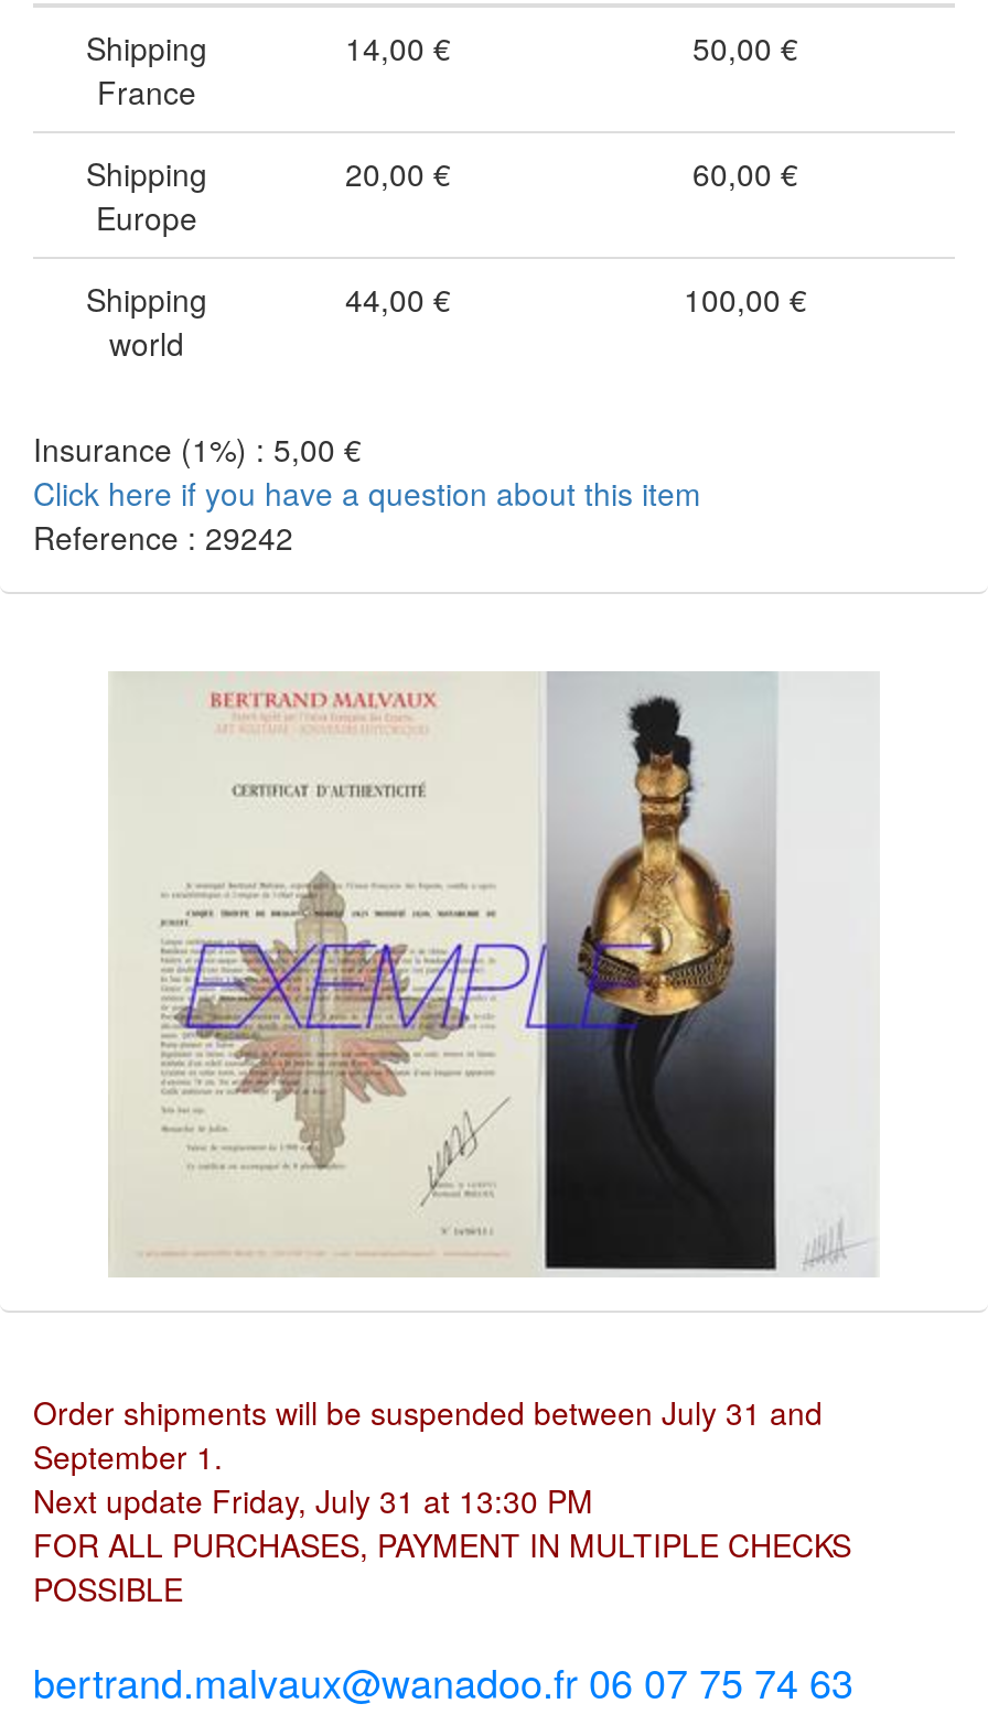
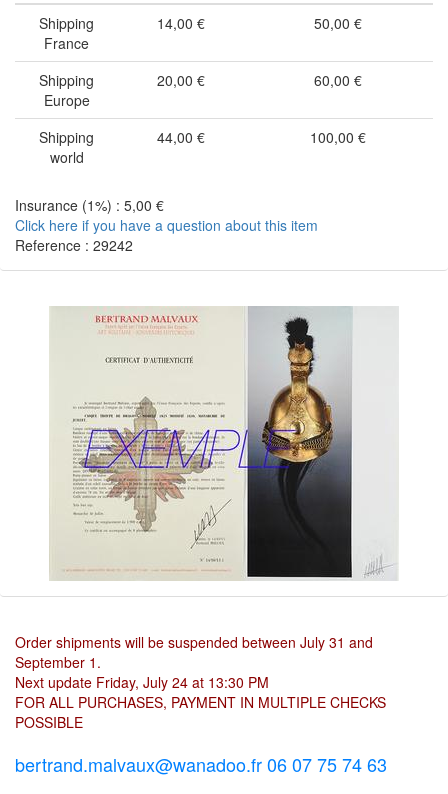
[33,1478,593,1522] Next update Friday, July 31 at 13:30 PM -> [15,672,269,692] Next update Friday, July 24 at 13:30 PM

